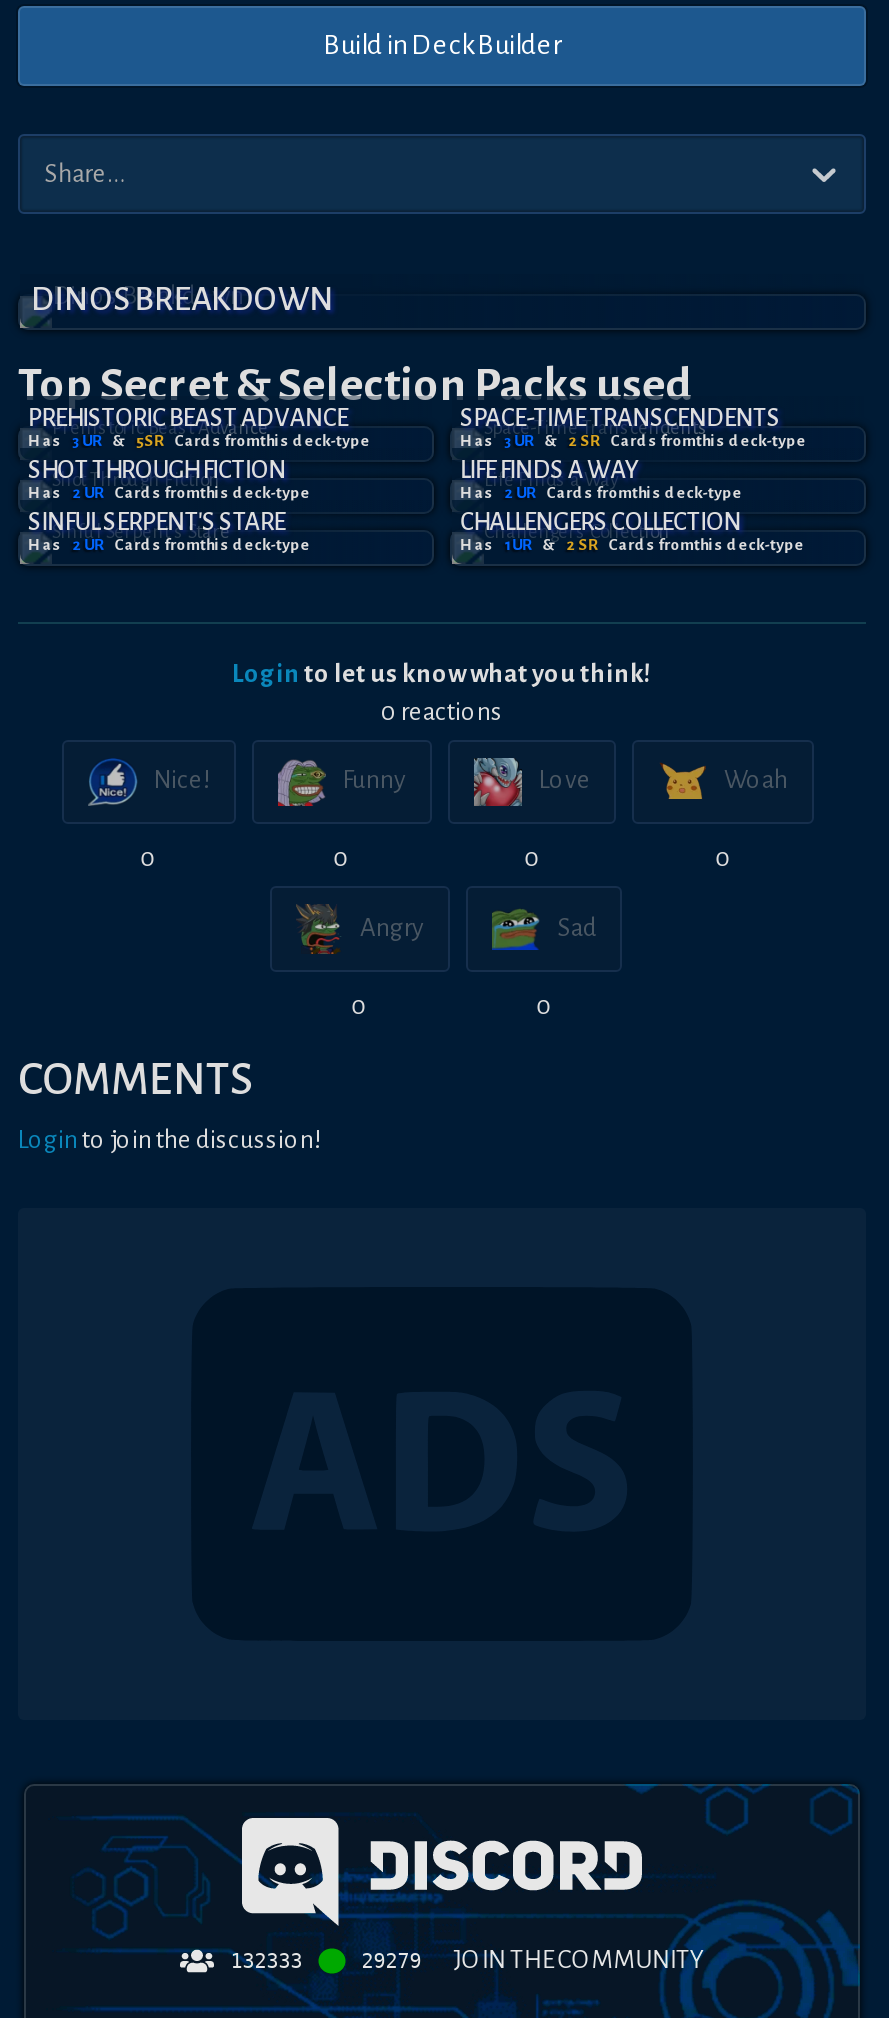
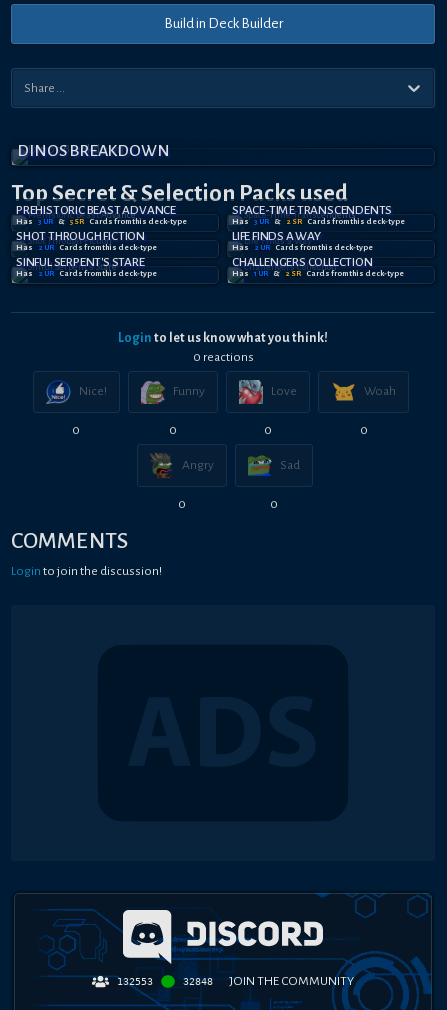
[230,1950,302,1972] 132333 -> [117,976,153,987] 132553
[362,1946,704,1974] 29279 JOIN THE COMMUNITY -> [183,974,354,988] 32848 JOIN THE COMMUNITY

